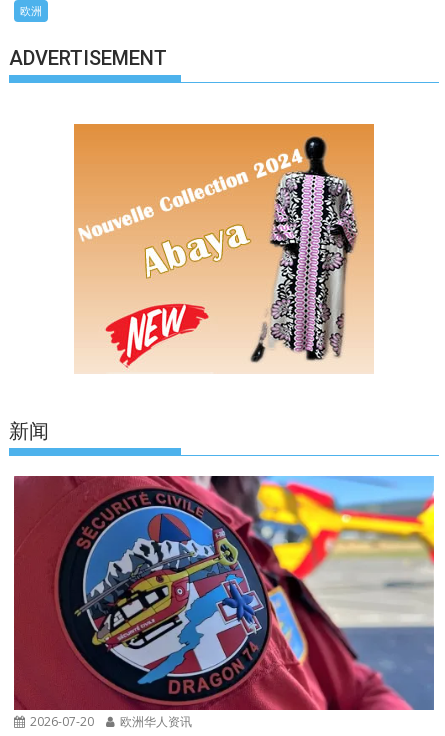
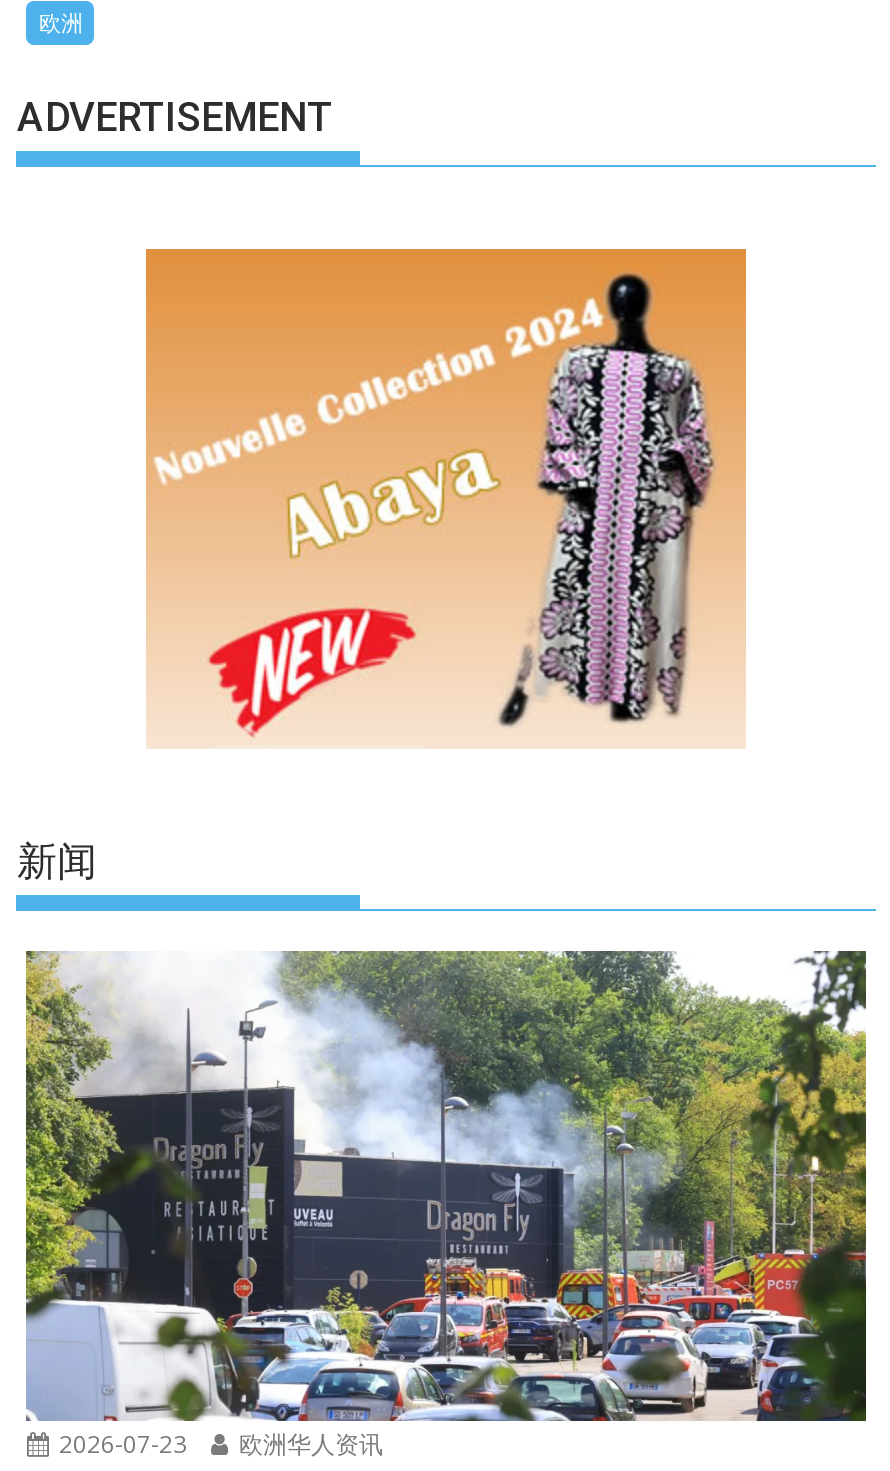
[13,475,435,730] [image] | 2026-07-20 欧洲华人资讯 -> [24,948,868,1460] [image] | 2026-07-23 欧洲华人资讯

